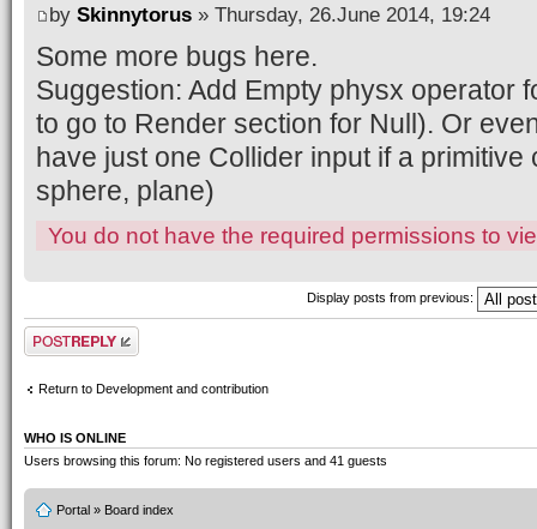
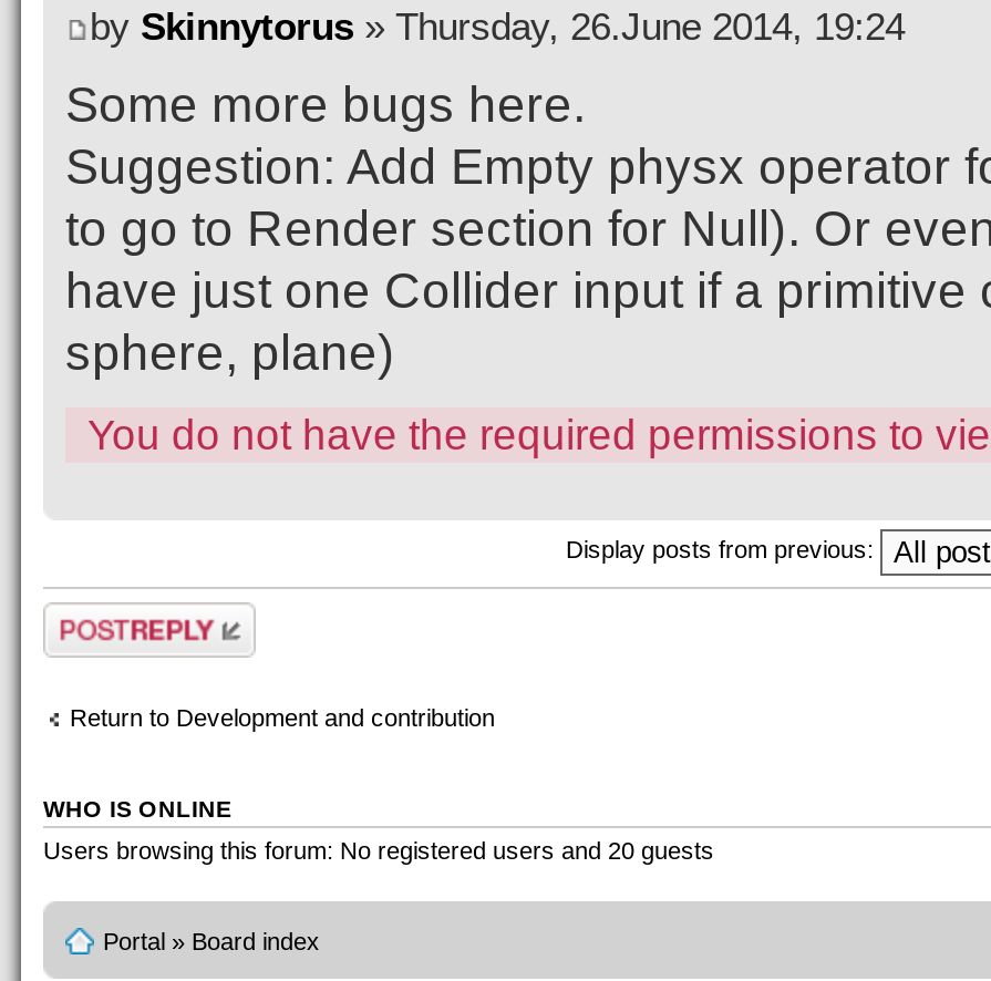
[24,453,387,467] Users browsing this forum: No registered users and 41 guests -> [43,836,714,863] Users browsing this forum: No registered users and 20 guests

